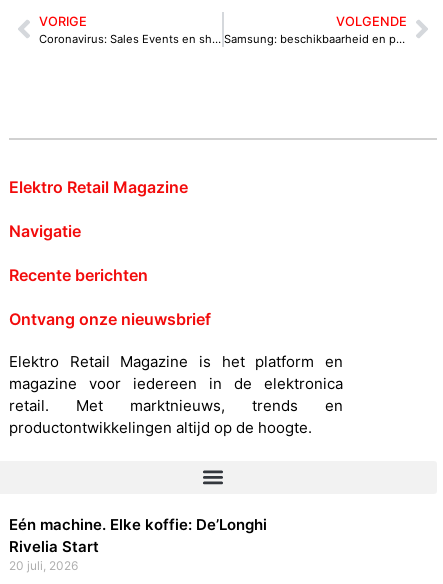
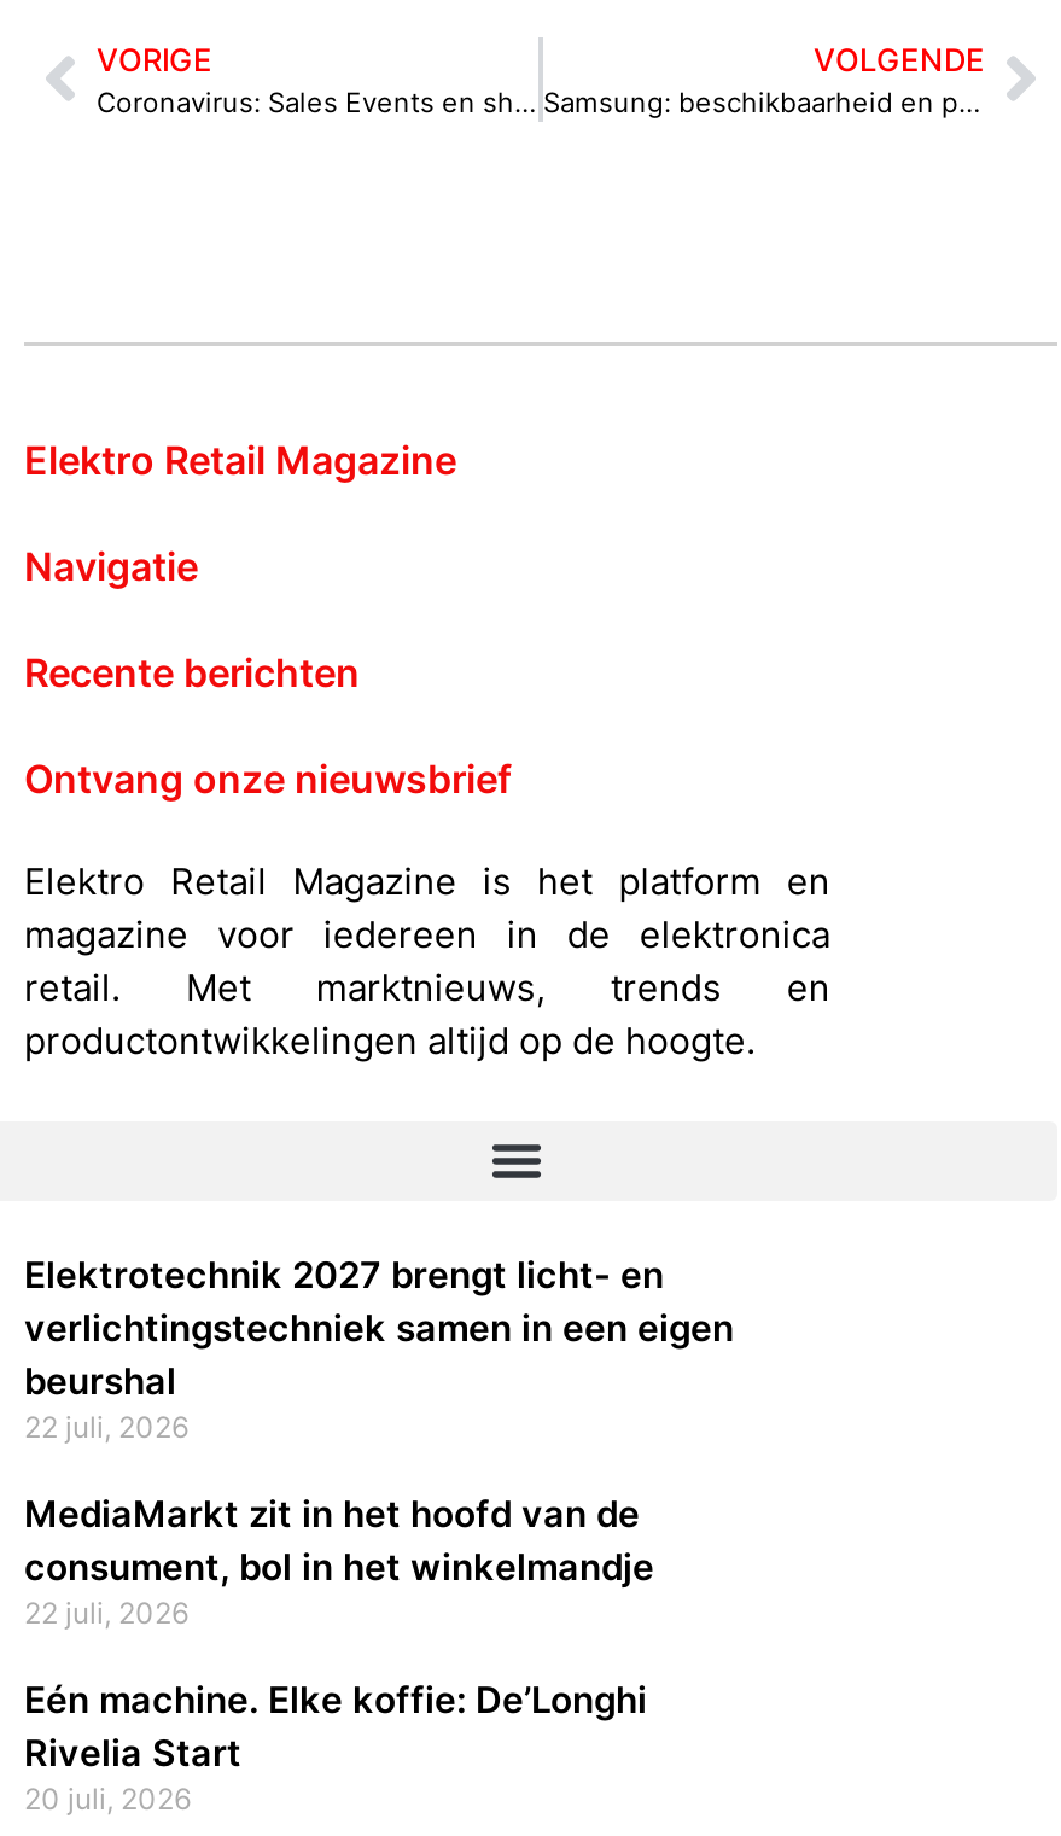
none -> [24,1252,734,1631] Elektrotechnik 2027 brengt licht- en | verlichtingstechniek samen in een eigen | beurshal | 22 juli, 2026 | MediaMarkt zit in het hoofd van de | consument, bol in het winkelmandje | 22 juli, 2026

